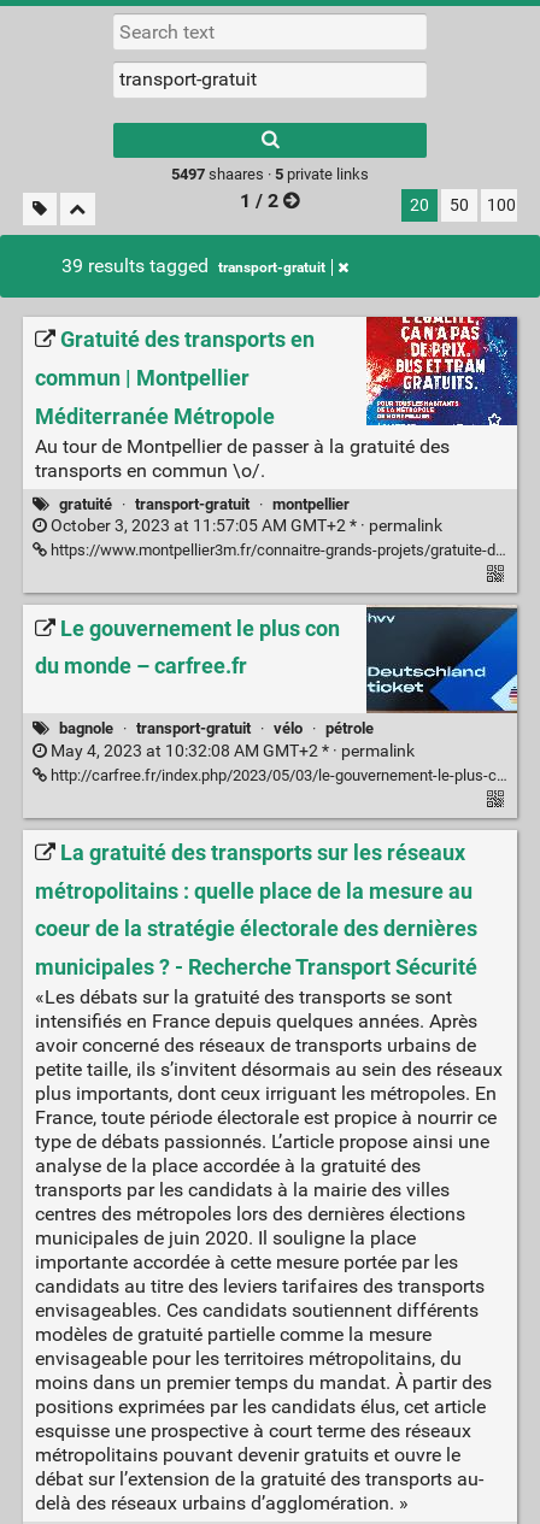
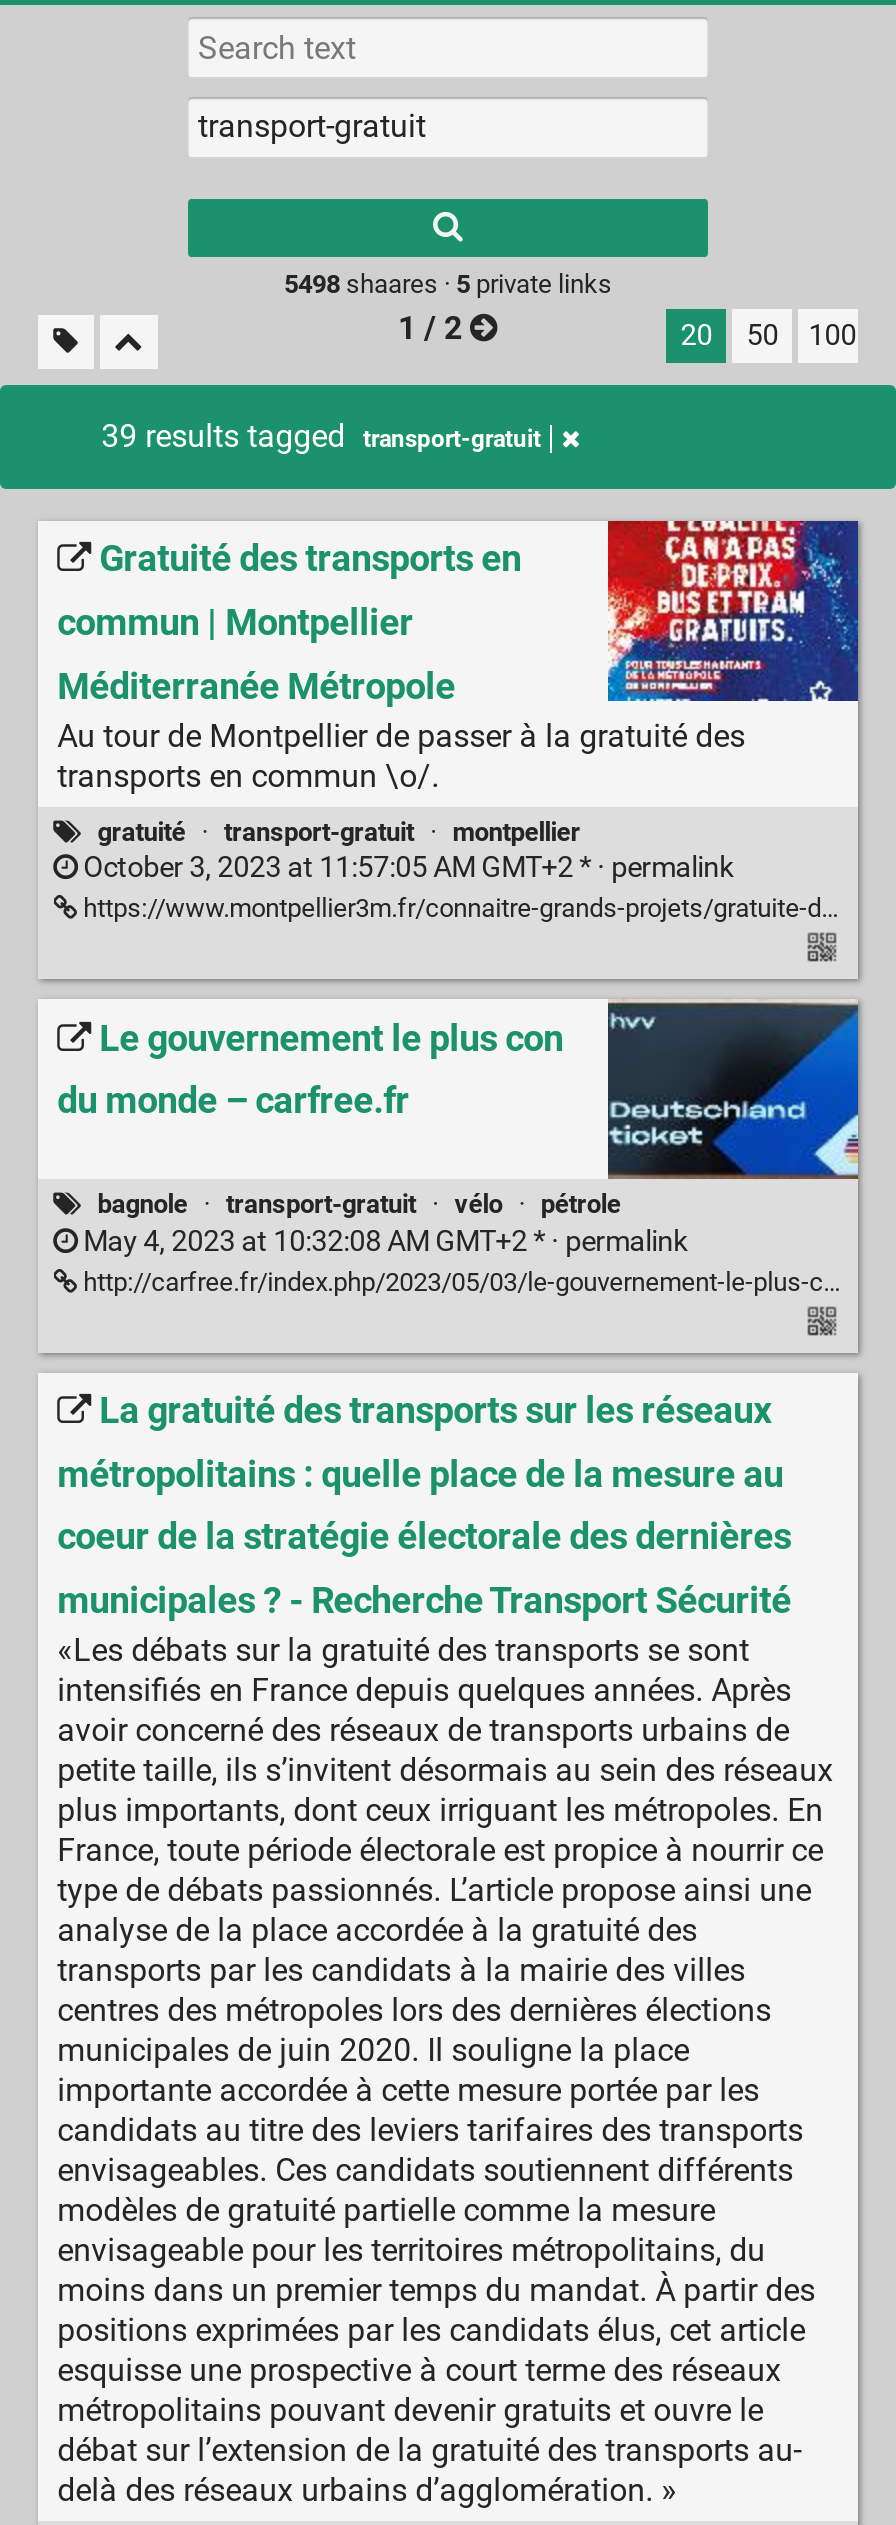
[171,165,369,183] 5497 shaares · 5 private links -> [284,269,612,299] 5498 shaares · 5 private links

